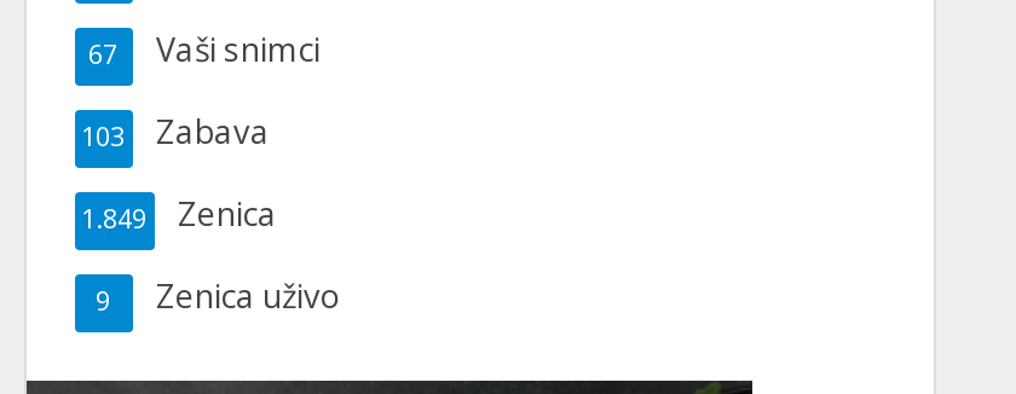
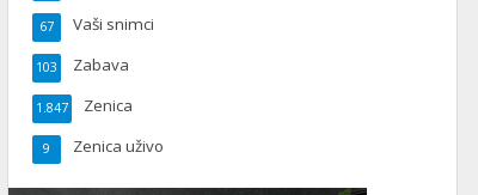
[81,192,277,235] 1.849 Zenica -> [35,95,132,116] 1.847 Zenica

